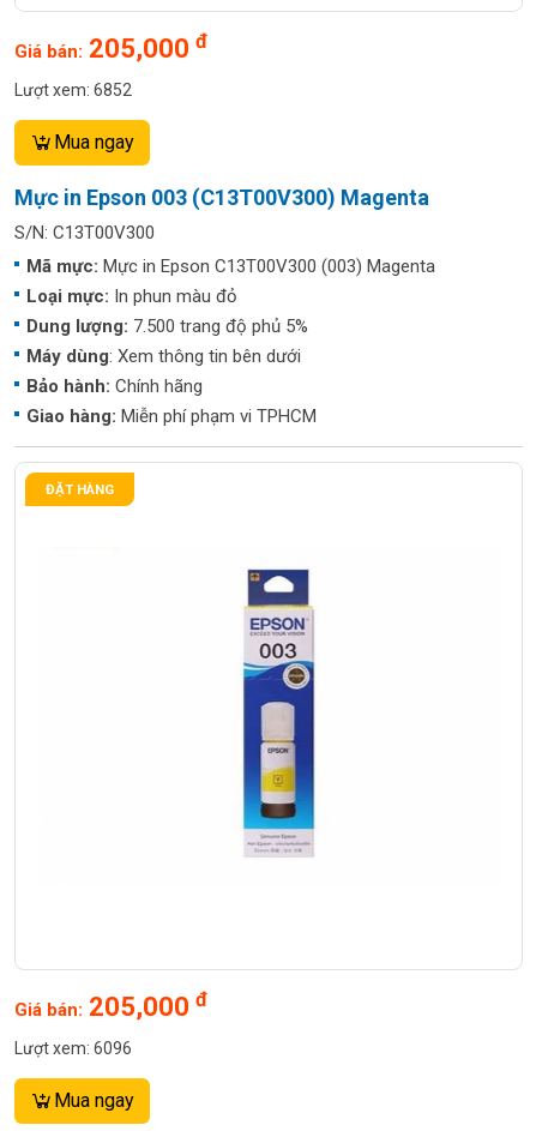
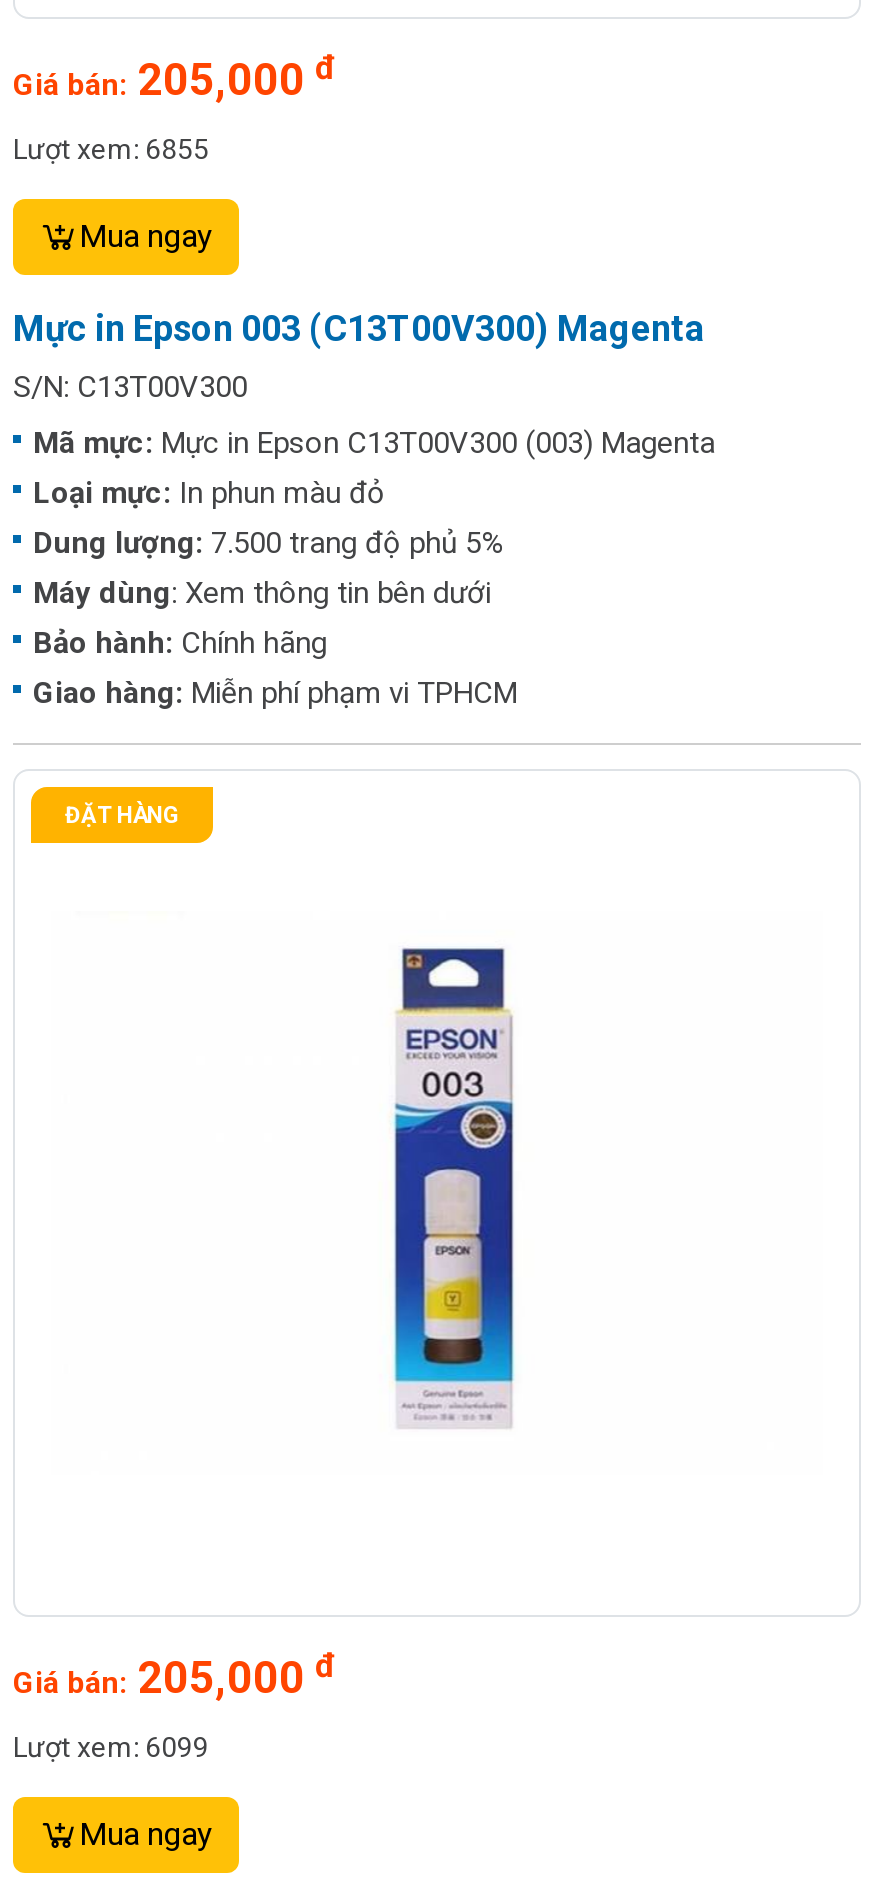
[14,80,132,100] Lượt xem: 6852 -> [13,133,209,165] Lượt xem: 6855
[14,1039,132,1058] Lượt xem: 6096 -> [13,1731,209,1763] Lượt xem: 6099

